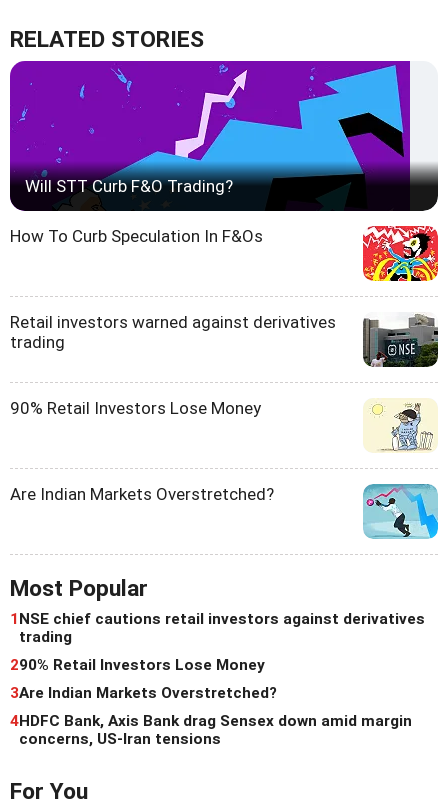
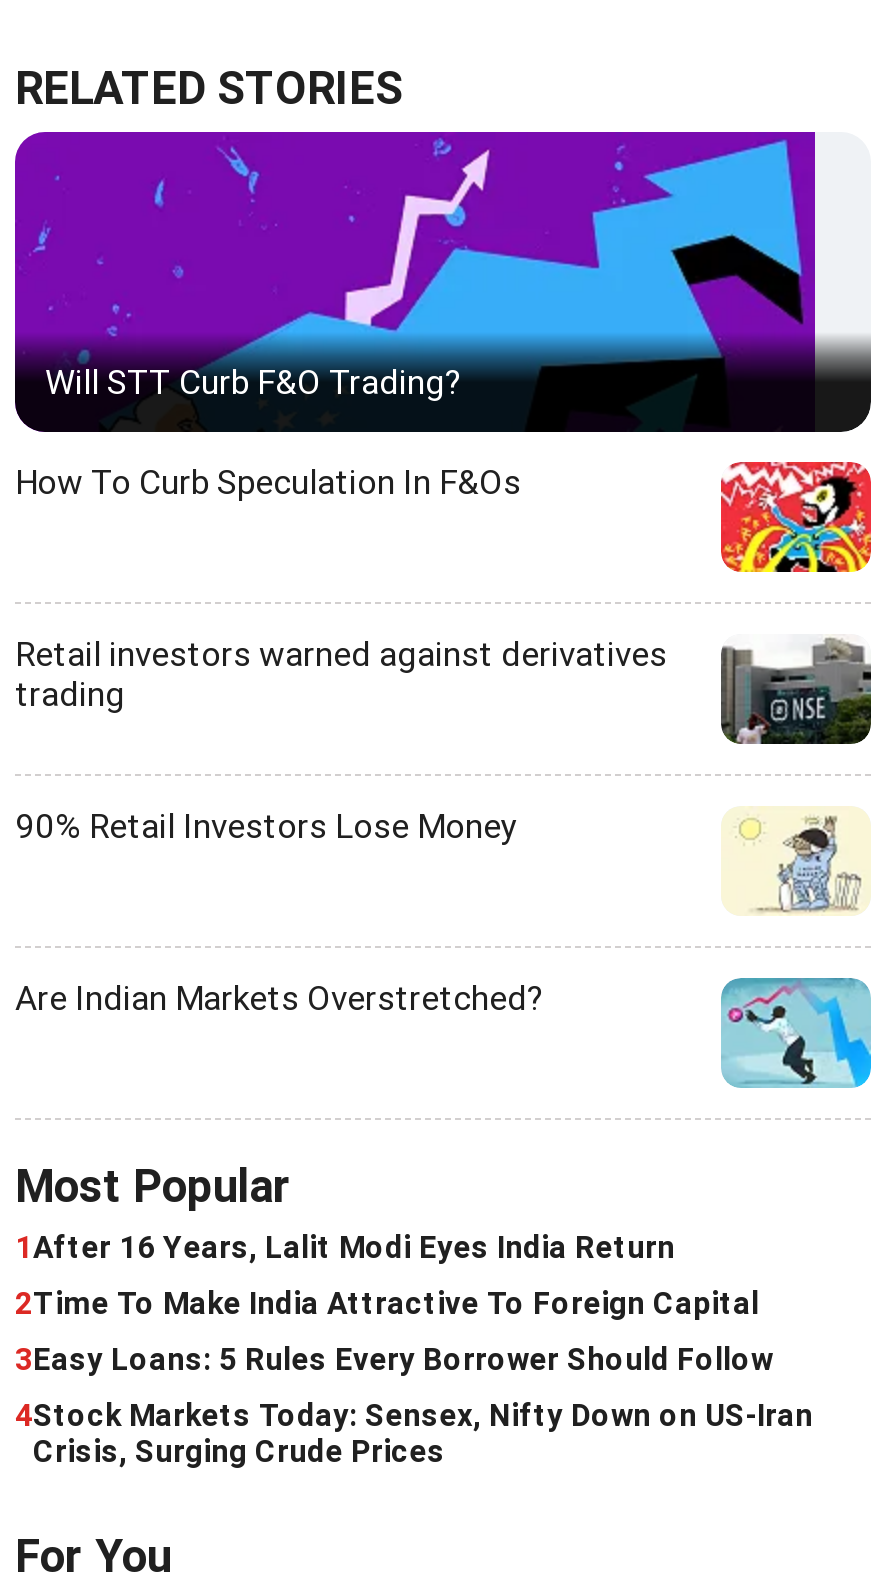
[10,610,425,646] 1 NSE chief cautions retail investors against derivatives | trading -> [15,1230,675,1266] 1 After 16 Years, Lalit Modi Eyes India Return
[10,656,265,674] 290% Retail Investors Lose Money -> [15,1286,759,1322] 2Time To Make India Attractive To Foreign Capital
[10,684,277,702] 3Are Indian Markets Overstretched? -> [15,1342,773,1378] 3Easy Loans: 5 Rules Every Borrower Should Follow
[10,712,412,748] 4HDFC Bank, Axis Bank drag Sensex down amid margin | concerns, US-Iran tensions -> [15,1398,813,1470] 4Stock Markets Today: Sensex, Nifty Down on US-Iran | Crisis, Surging Crude Prices

